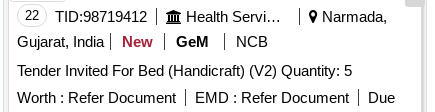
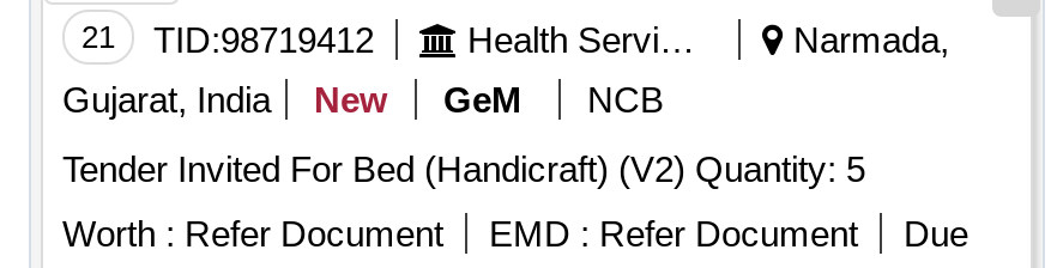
[25,8,147,25] 22 TID:98719412 -> [81,20,374,60] 21 TID:98719412

